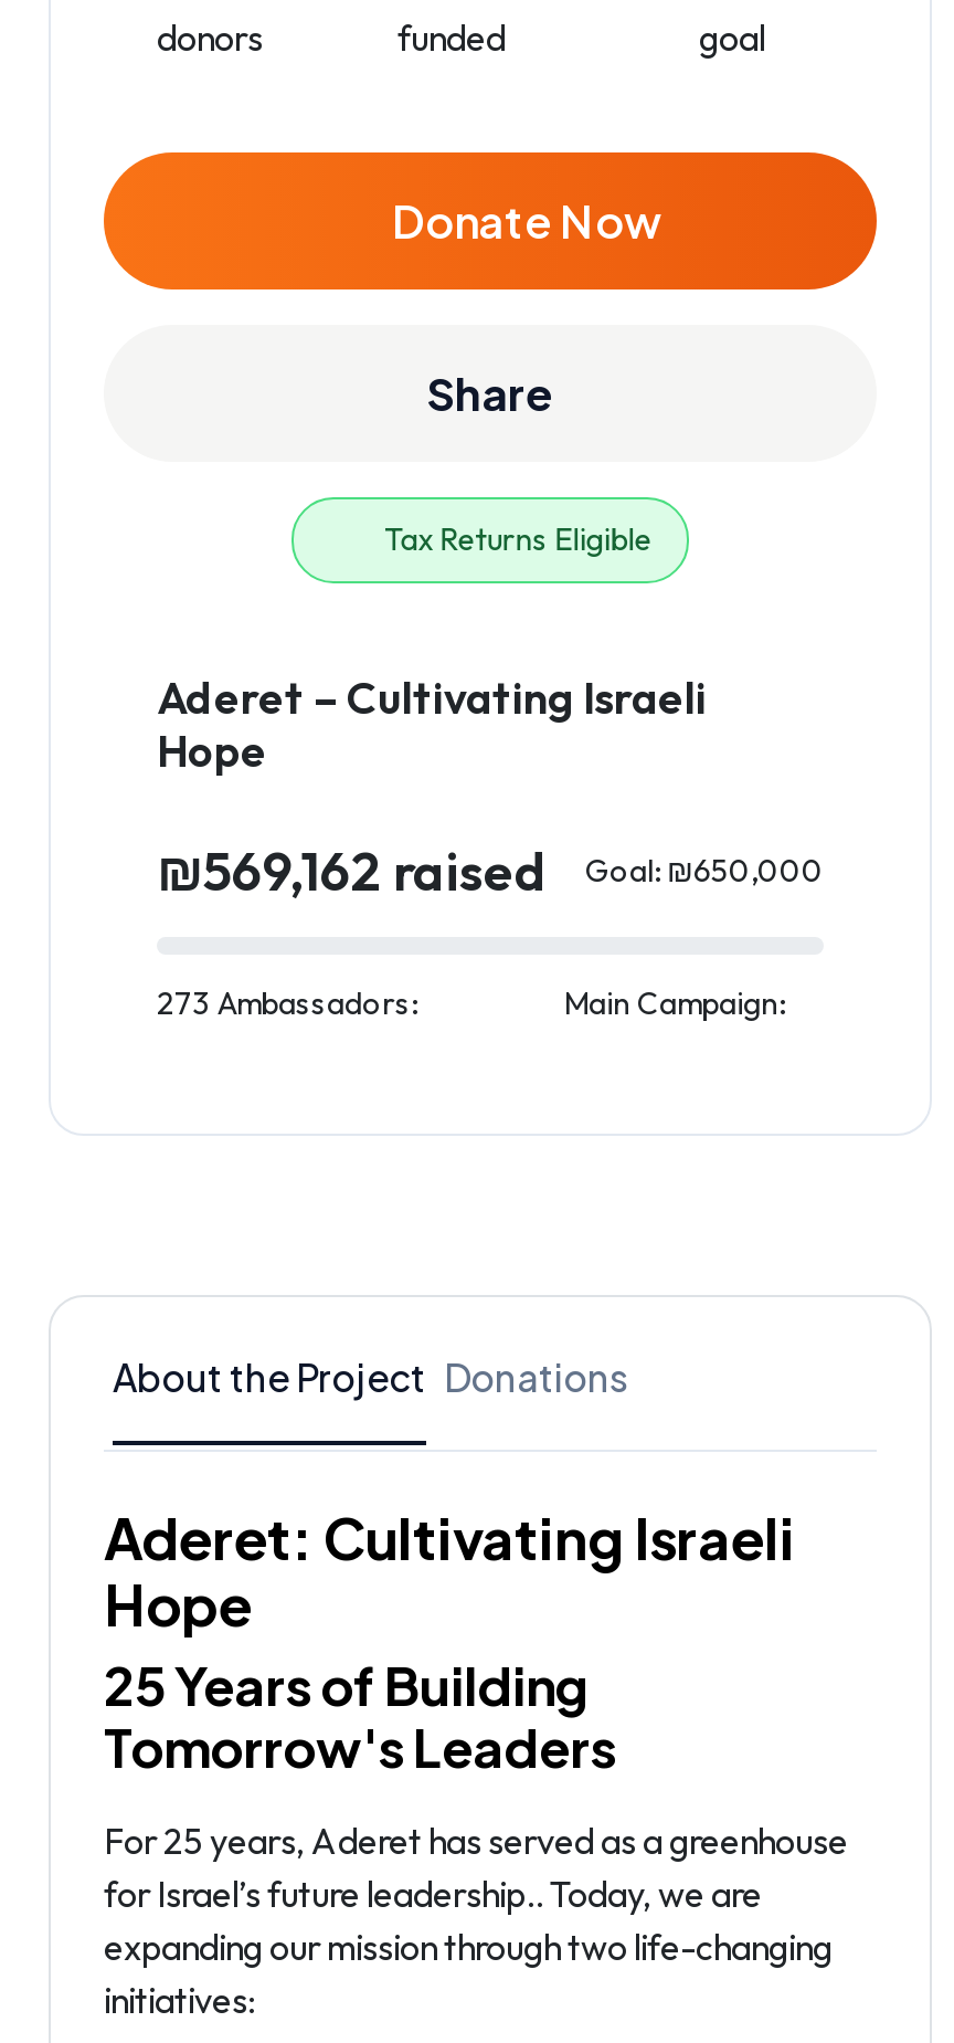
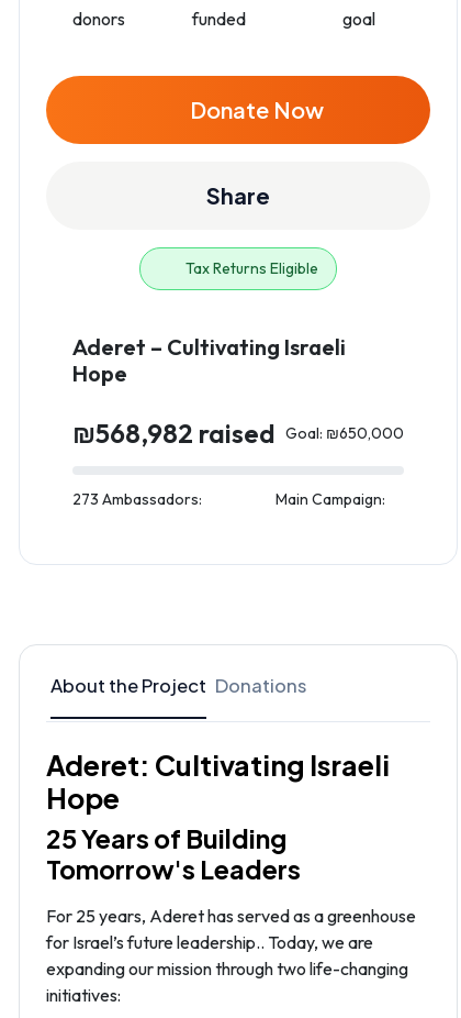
[157,838,824,904] ₪569,162 raised | Goal: ₪650,000 -> [72,417,404,450] ₪568,982 raised Goal: ₪650,000

